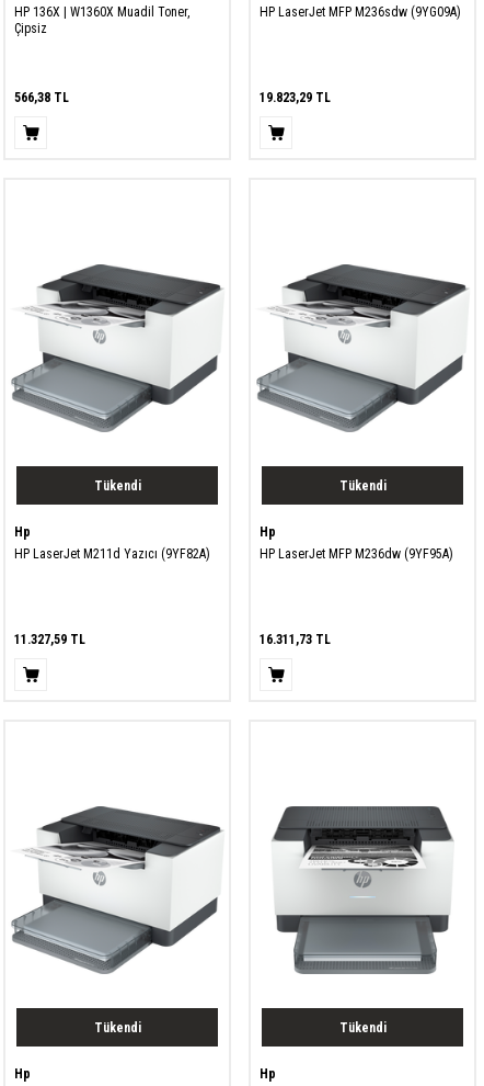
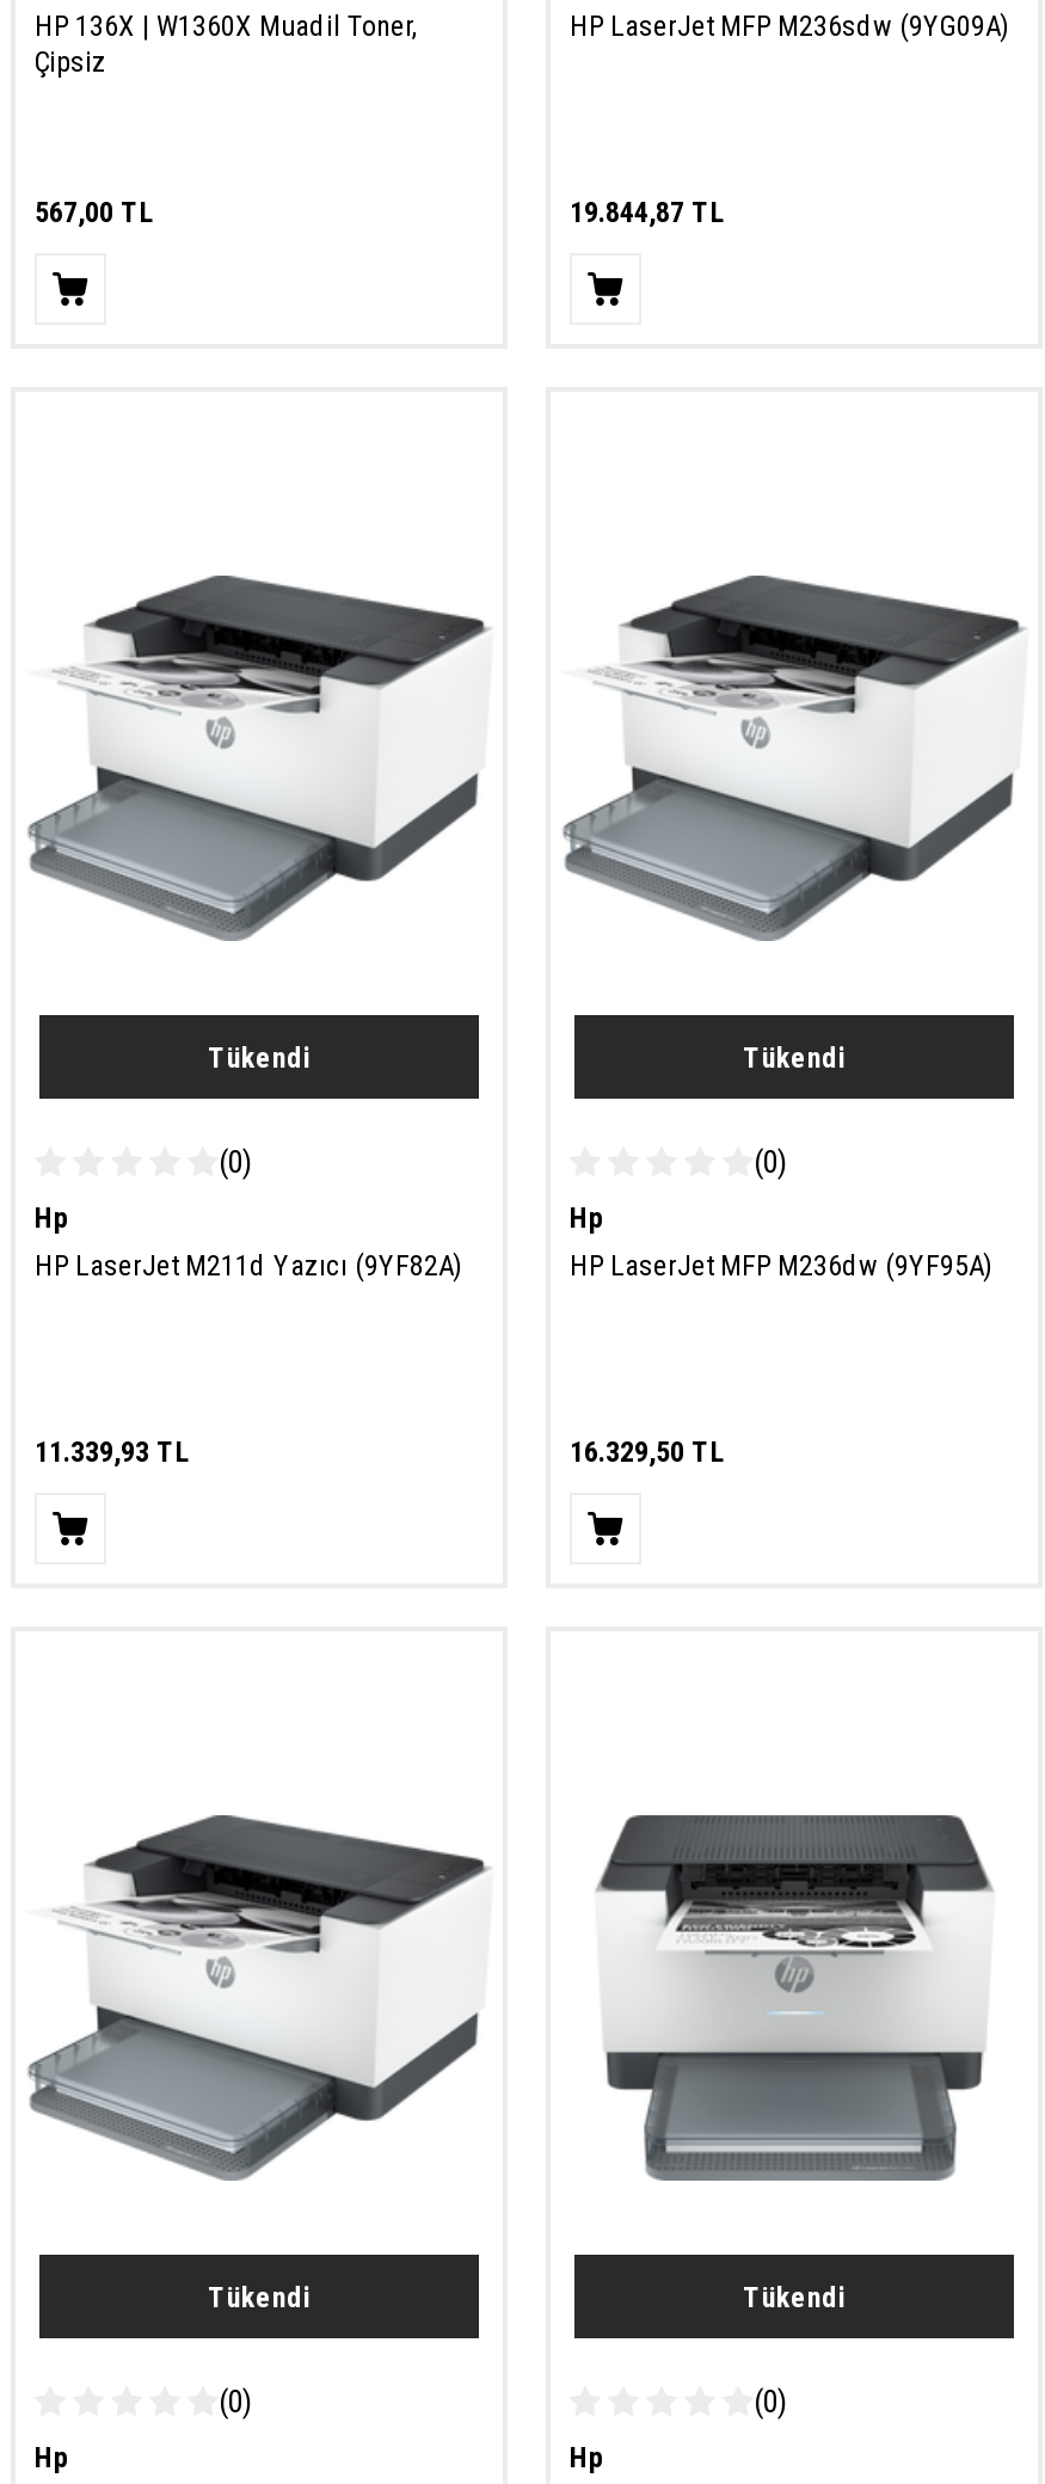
[14,90,69,106] 566,38 TL -> [35,196,154,230] 567,00 TL
[260,90,331,106] 19.823,29 TL -> [570,196,725,230] 19.844,87 TL
none -> [219,1145,252,1180] (0)
none -> [754,1145,787,1180] (0)
[14,632,85,647] 11.327,59 TL -> [35,1436,190,1469] 11.339,93 TL
[260,632,331,647] 16.311,73 TL -> [570,1436,725,1469] 16.329,50 TL
none -> [219,2384,252,2420] (0)
none -> [754,2384,787,2420] (0)

